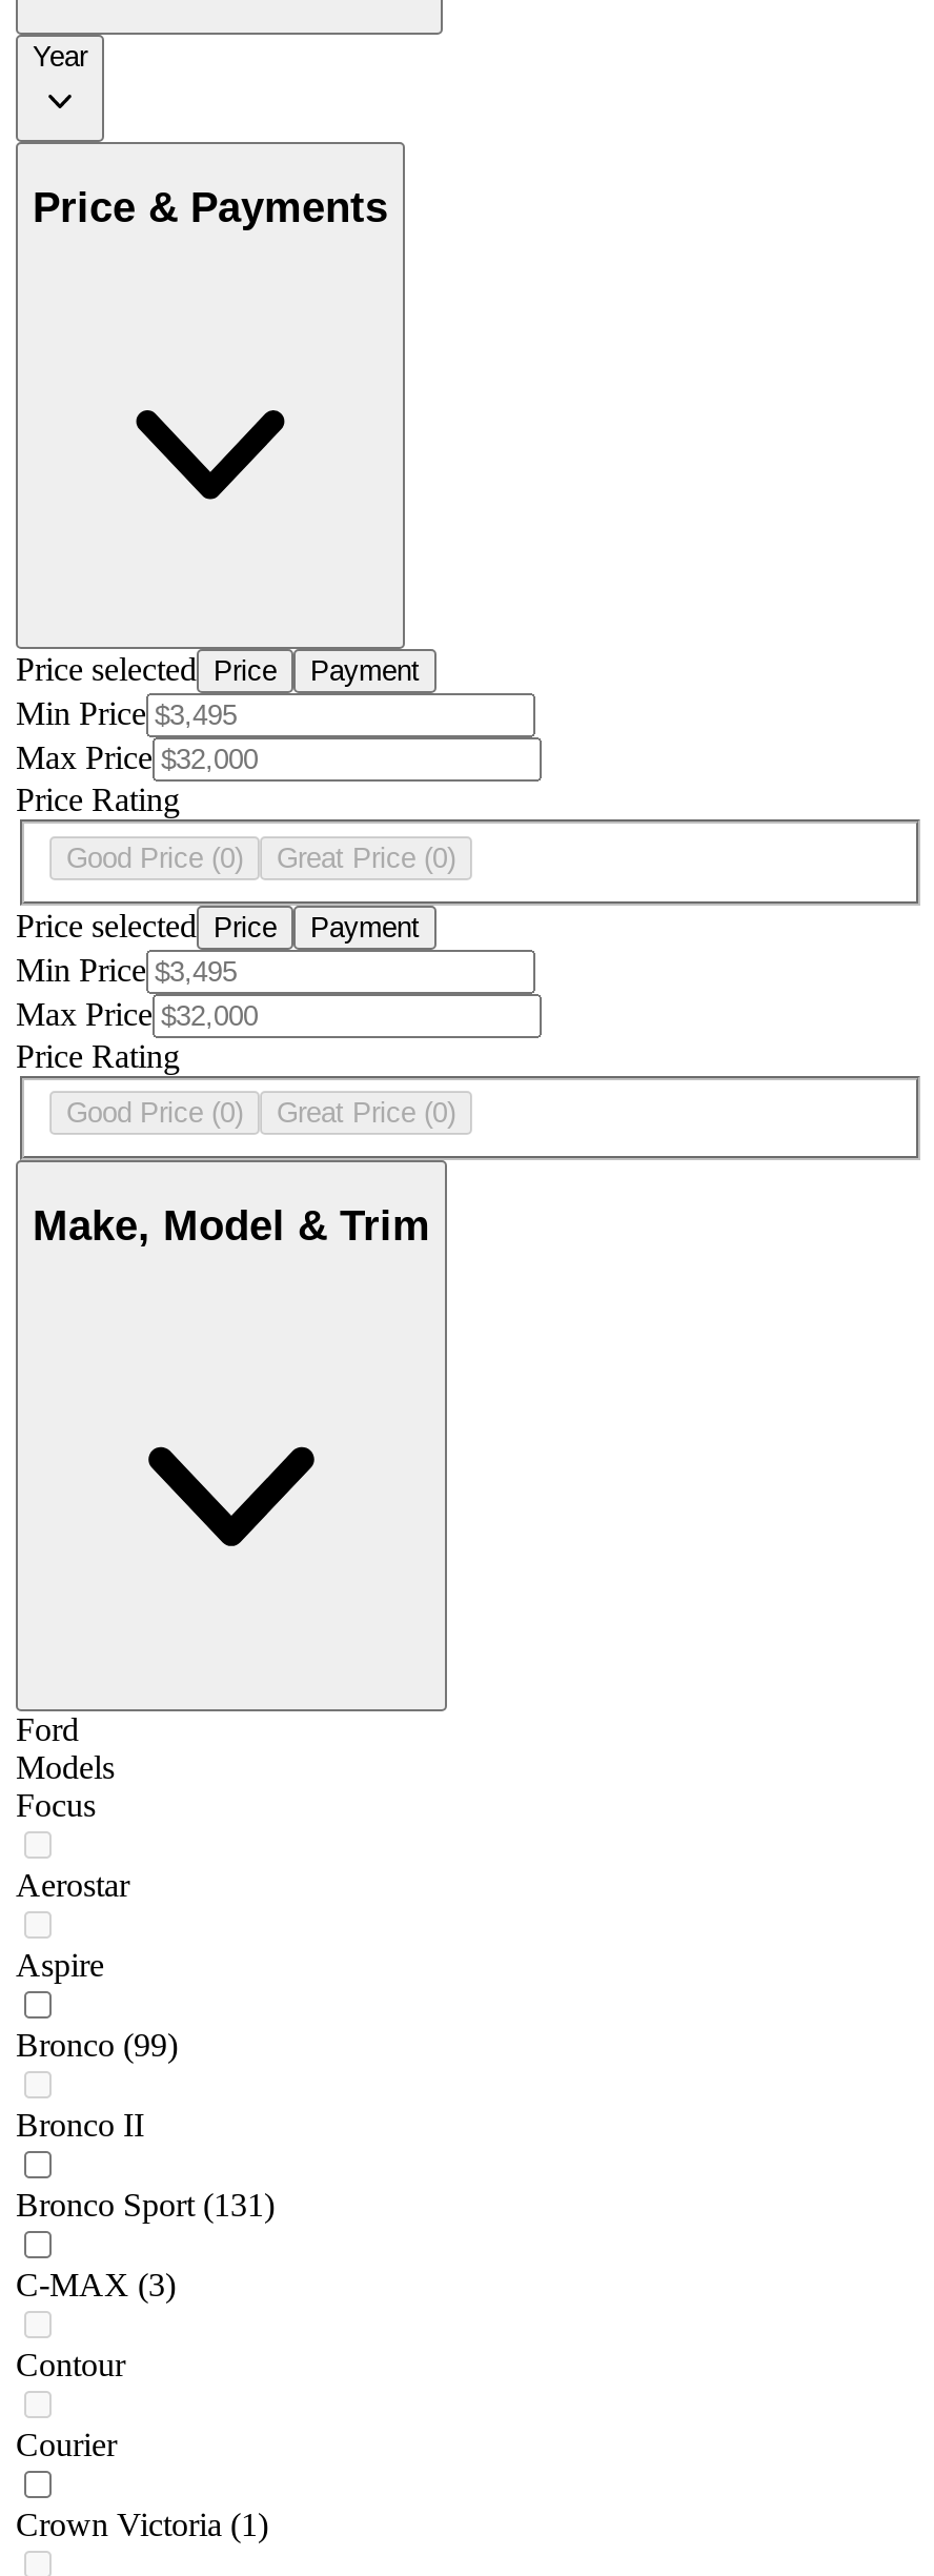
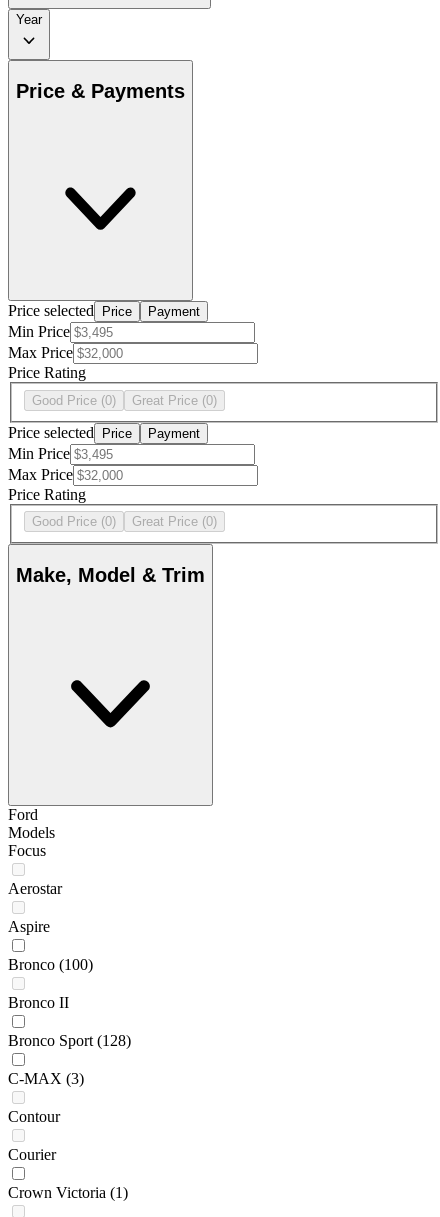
[16,2028,178,2064] Bronco (99) -> [8,956,93,973] Bronco (100)
[16,2188,275,2223] Bronco Sport (131) -> [8,1032,131,1049] Bronco Sport (128)

